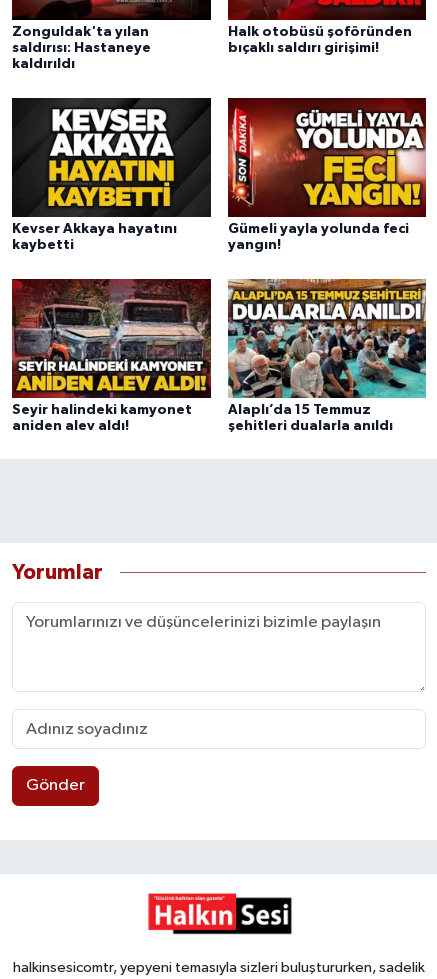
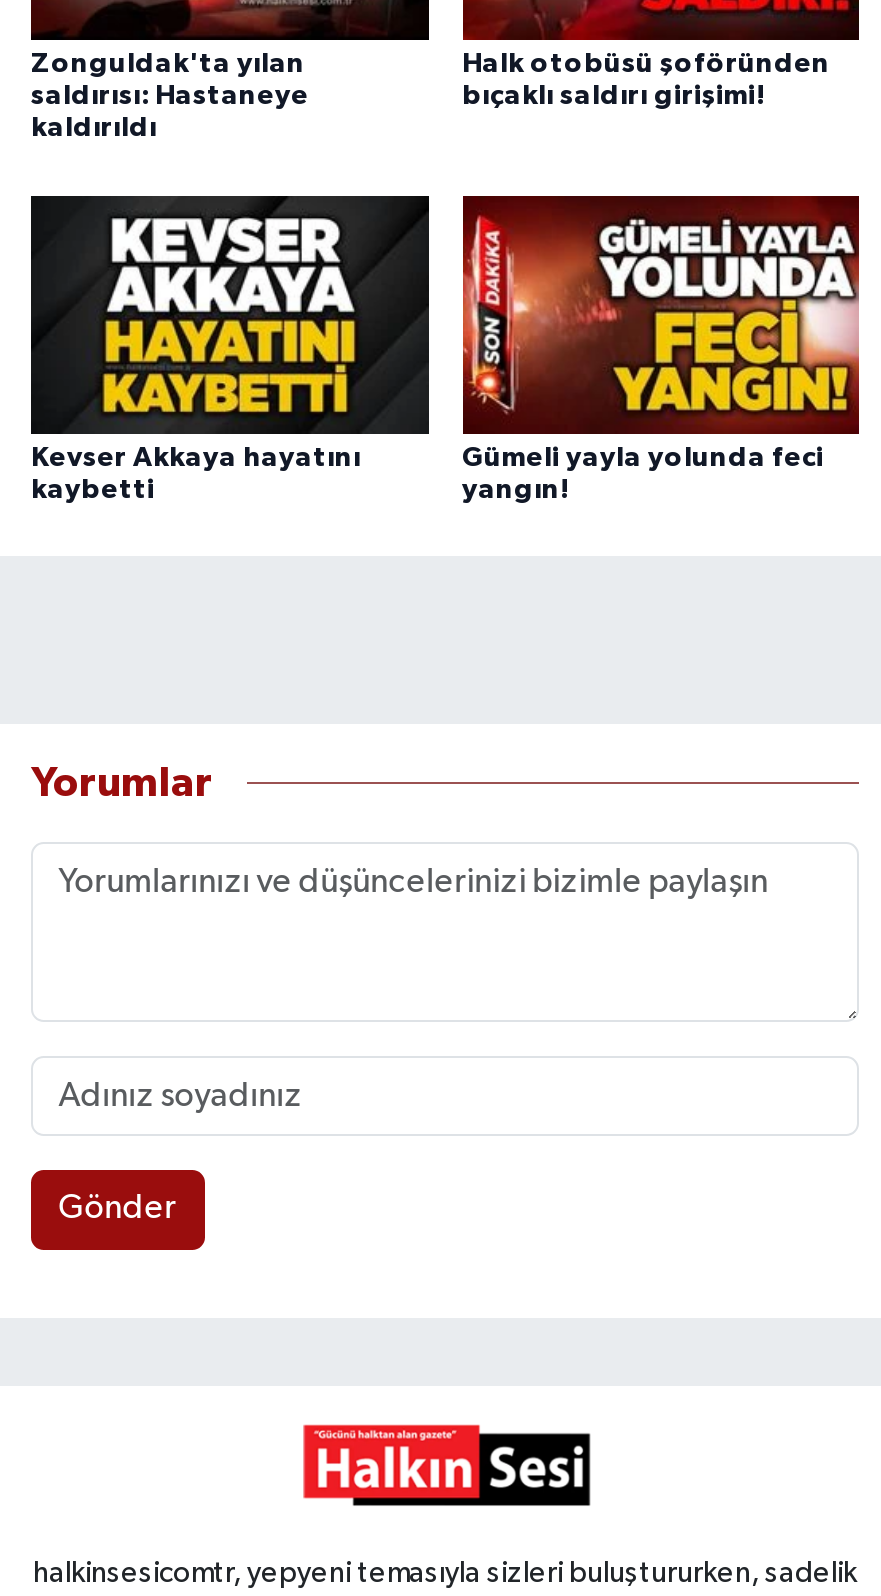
[11,278,212,433] [image] | Seyir halindeki kamyonet | aniden alev aldı! -> none
[227,278,427,433] [image] | Alaplı’da 15 Temmuz | şehitleri dualarla anıldı -> none

